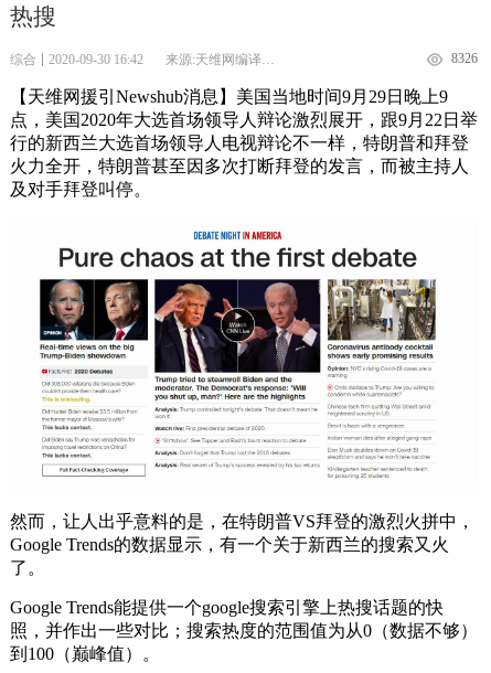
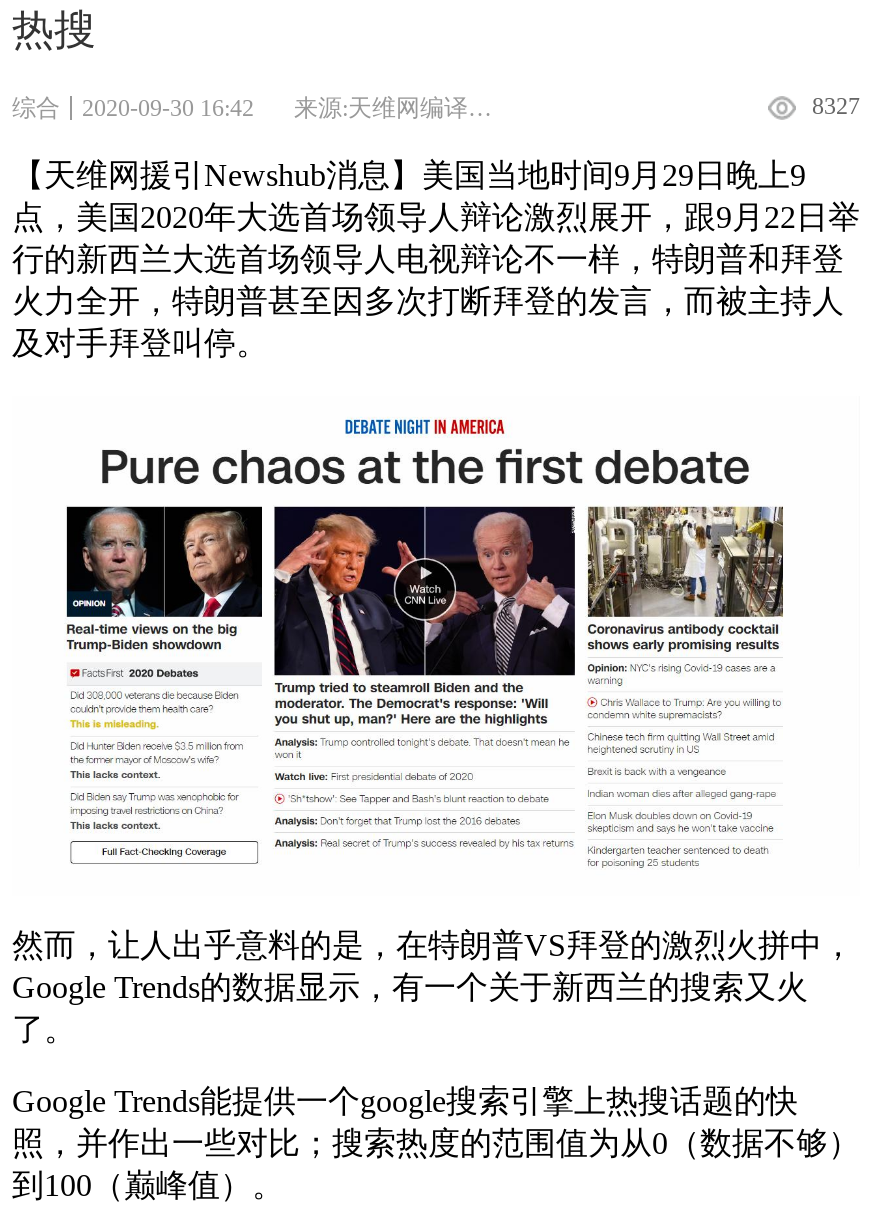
[451,51,478,66] 8326 -> [812,92,860,120] 8327

